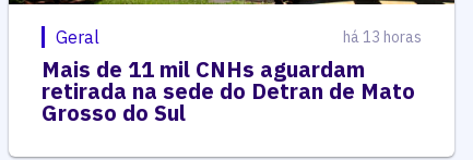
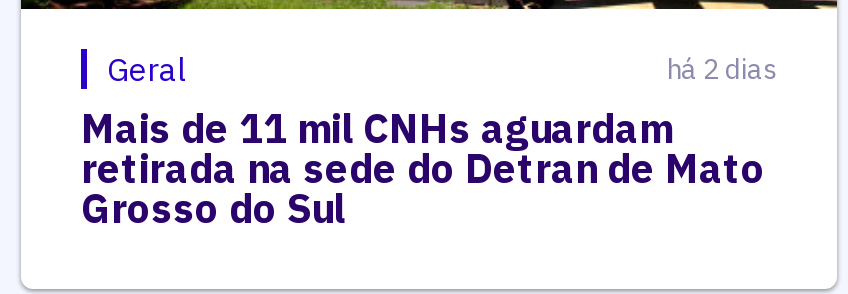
[343,27,422,47] há 13 horas -> [667,50,777,86] há 2 dias

